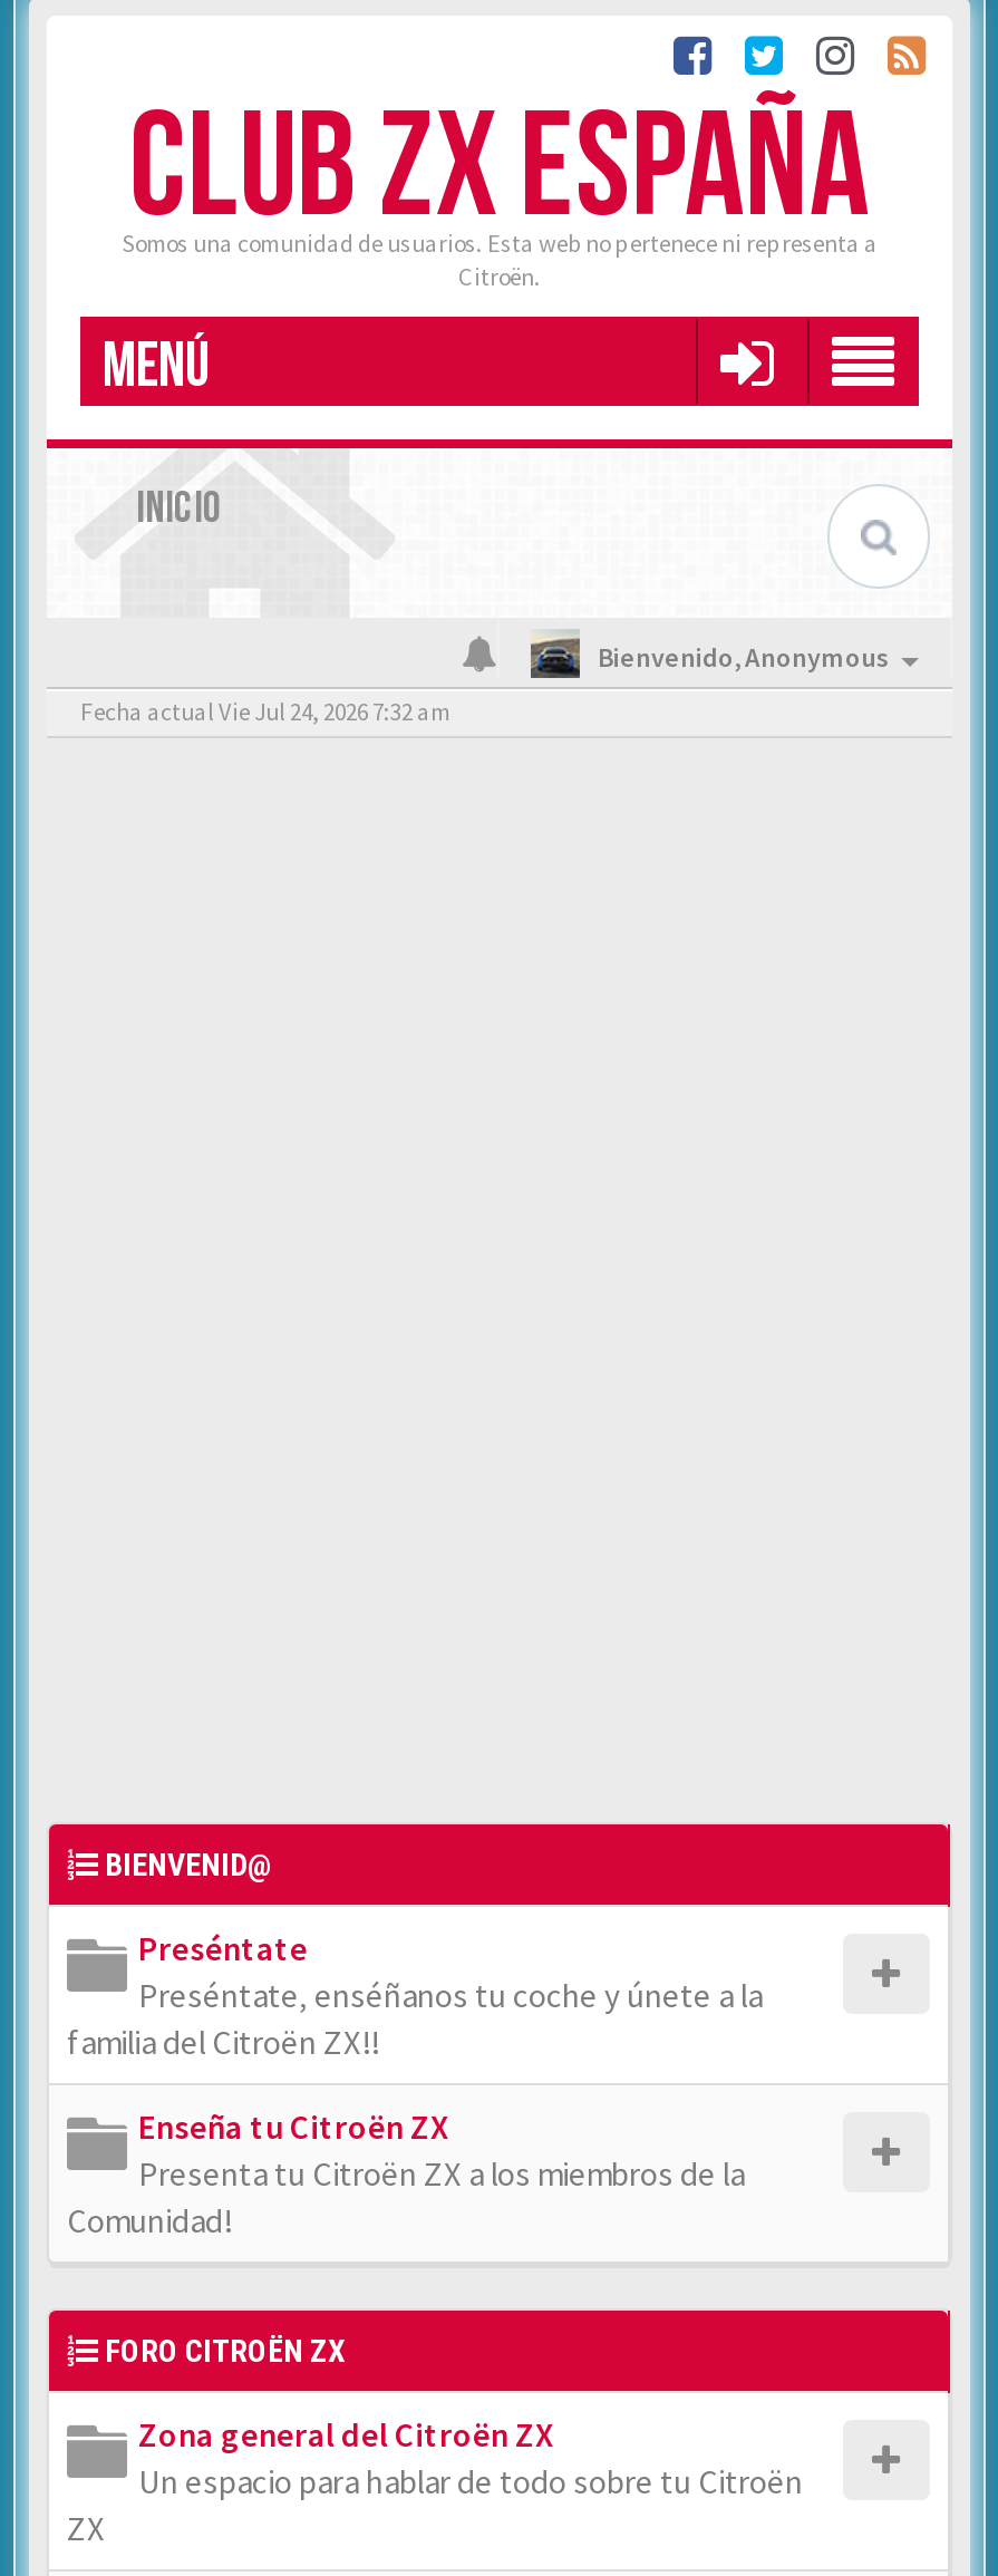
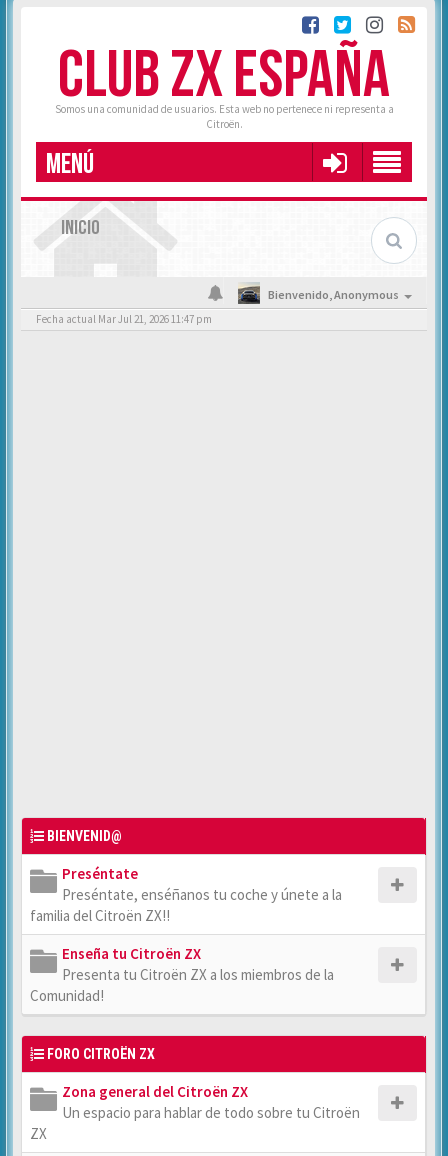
[80,696,450,727] Fecha actual Vie Jul 24, 2026 7:32 am -> [36,312,212,326] Fecha actual Mar Jul 21, 2026 11:47 pm

